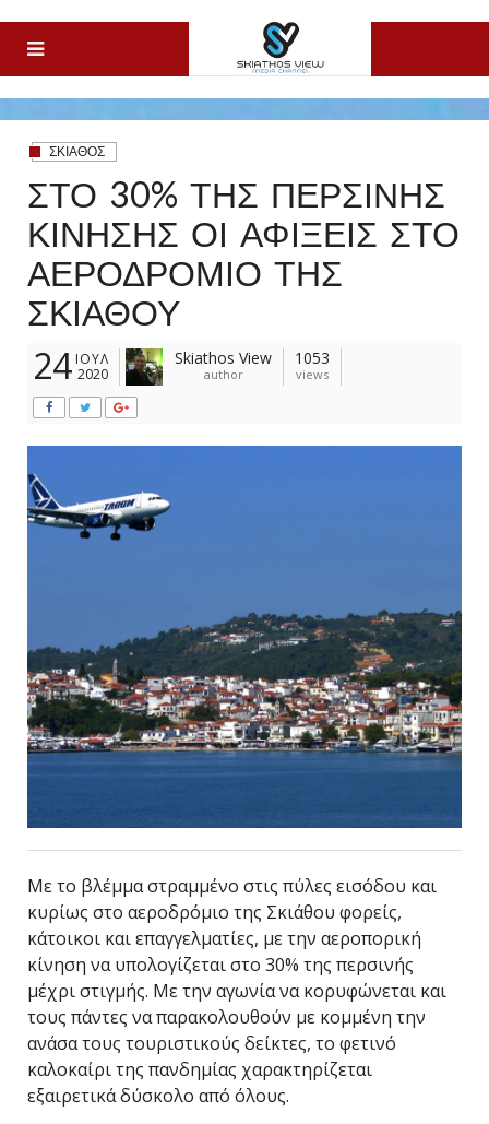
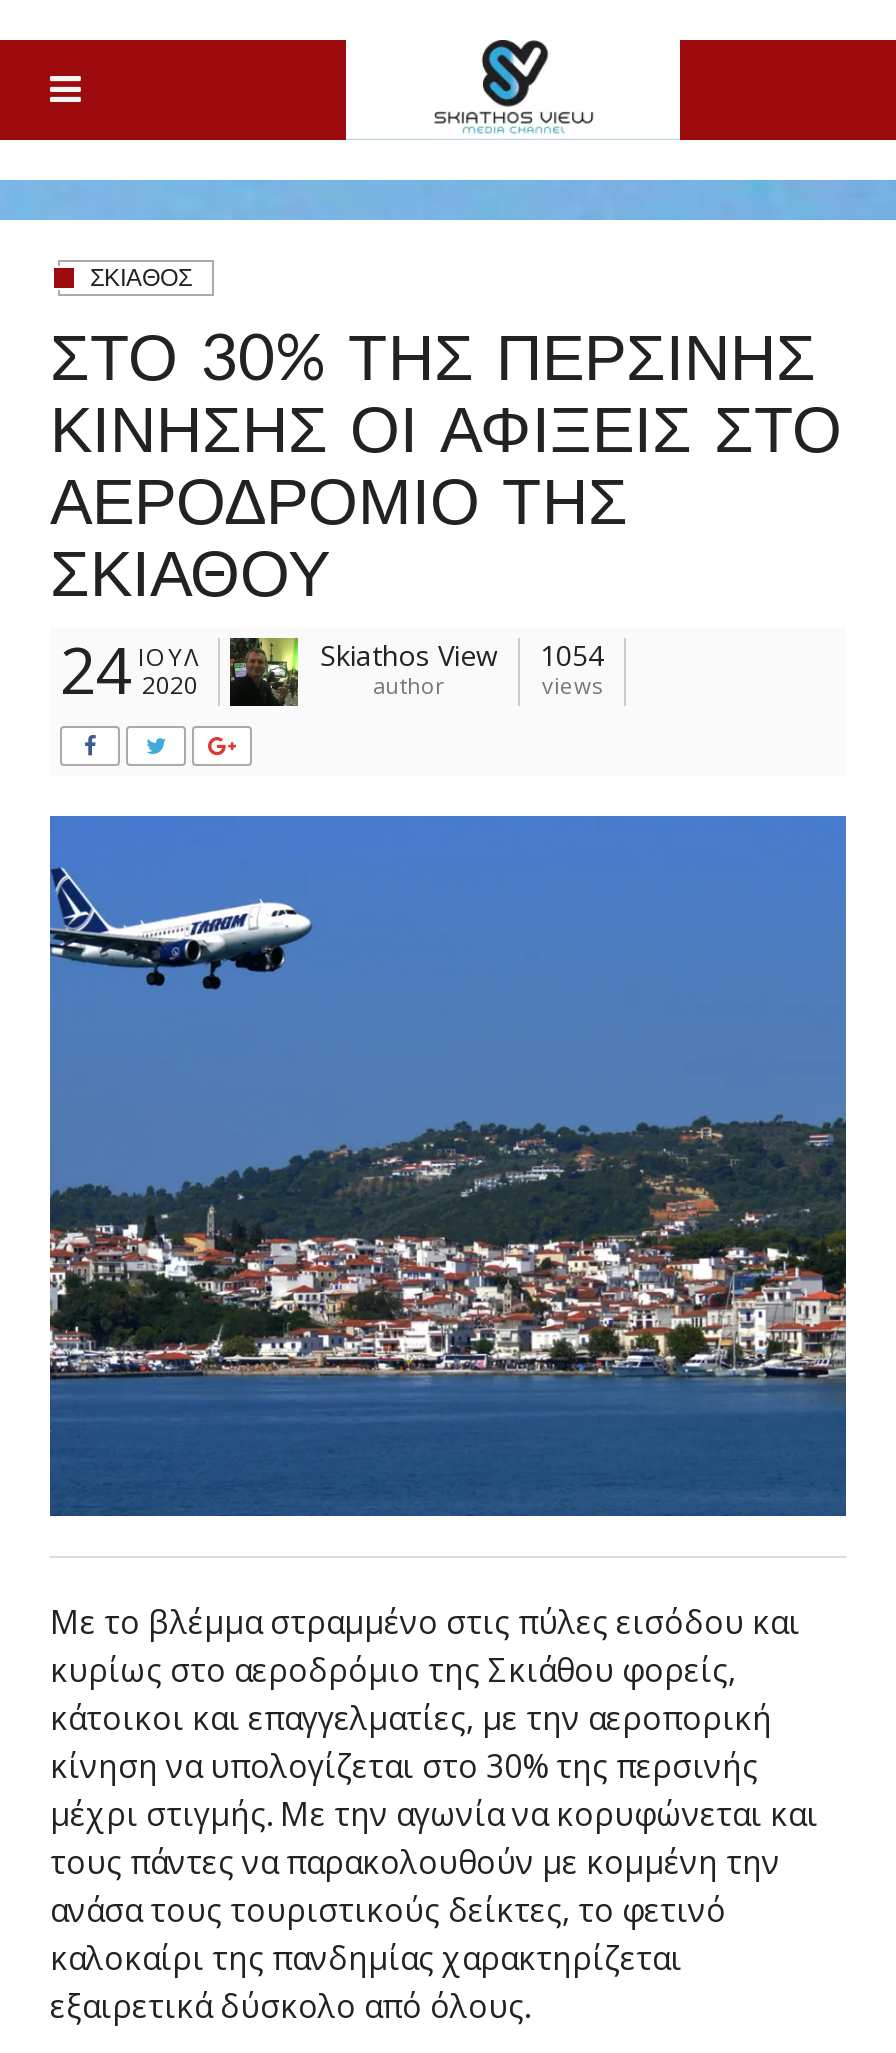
[175,347,330,368] Skiathos View 1053 -> [320,636,604,674] Skiathos View 1054

